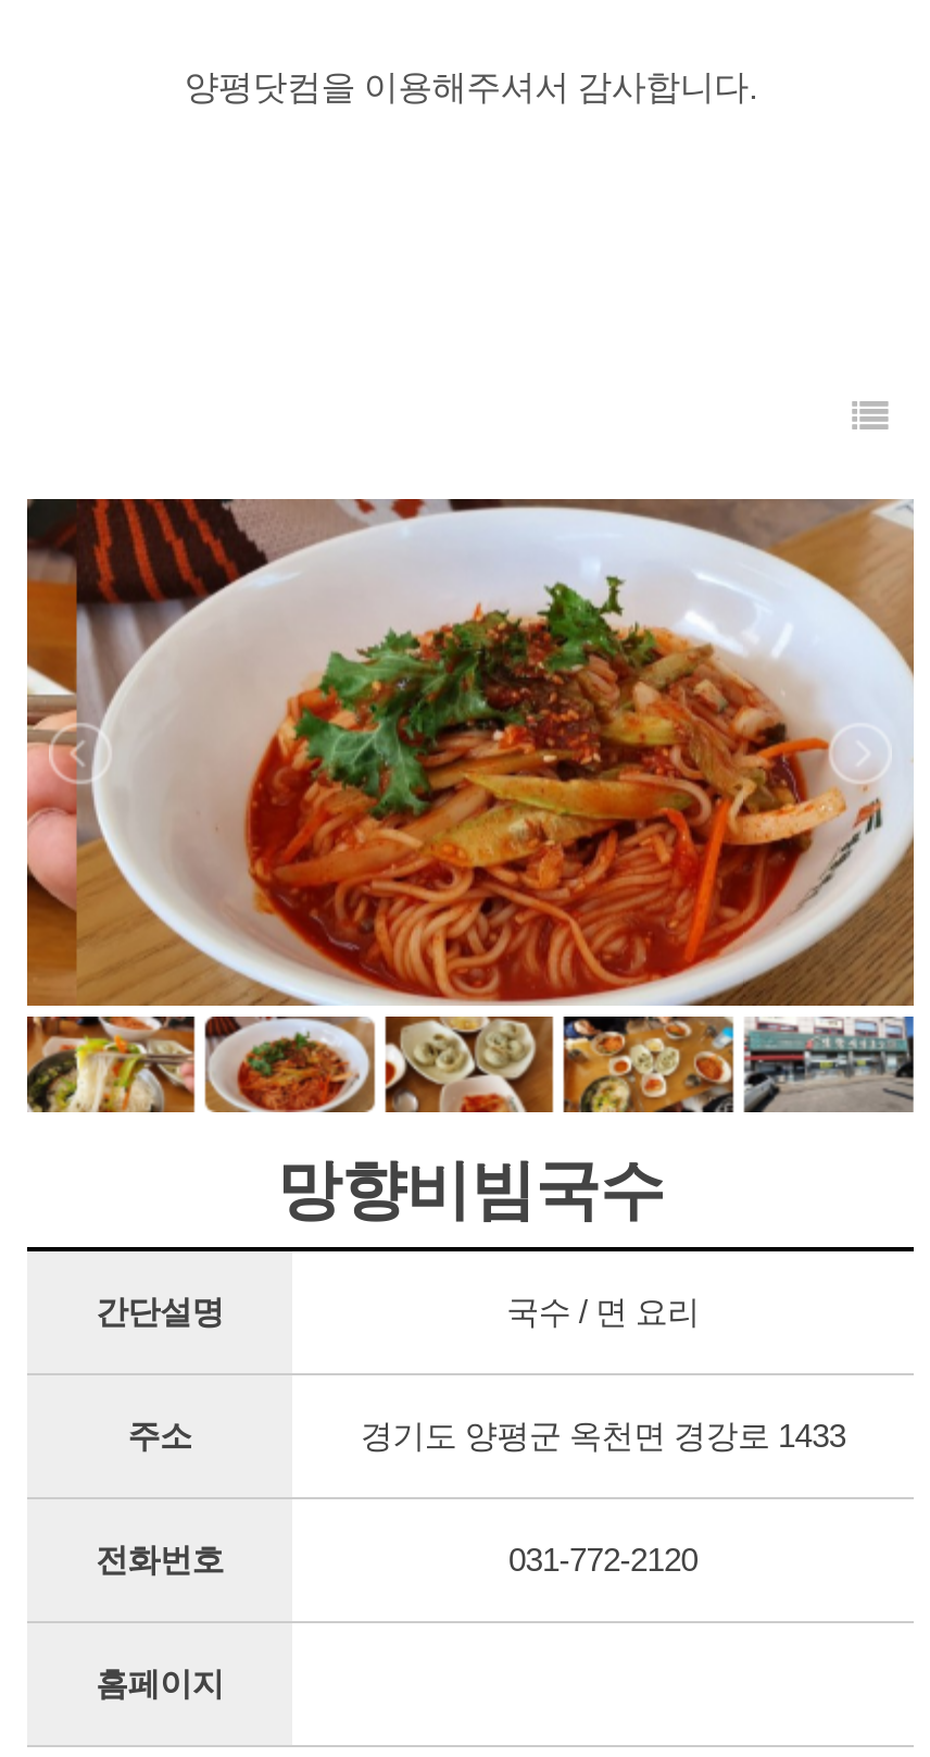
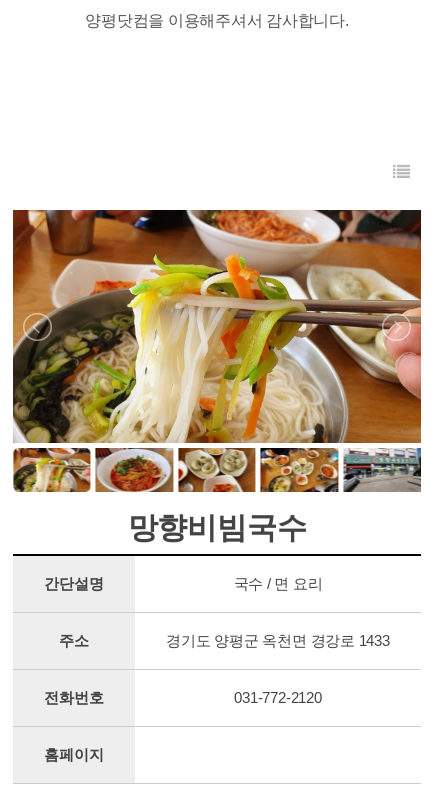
[25,497,916,1112] [image] -> [12,209,422,490] [image]

